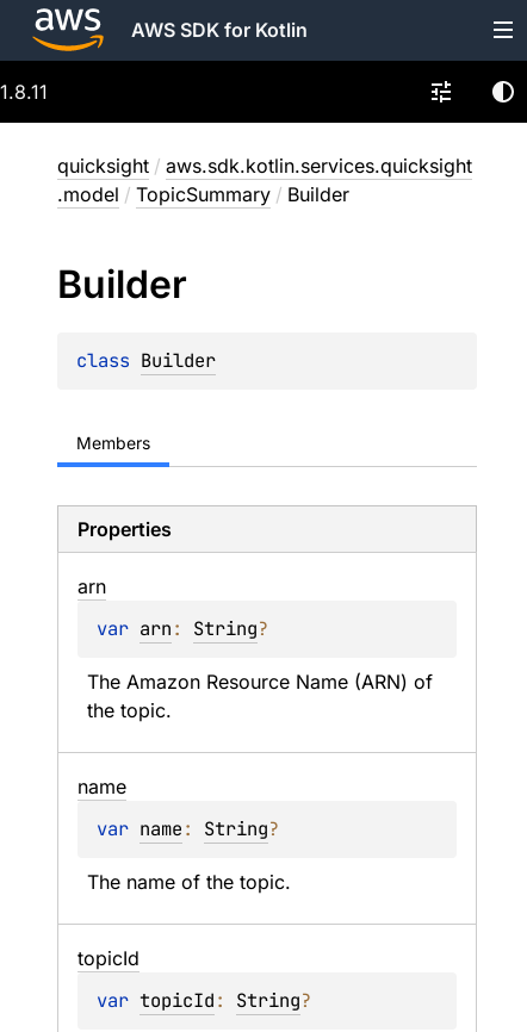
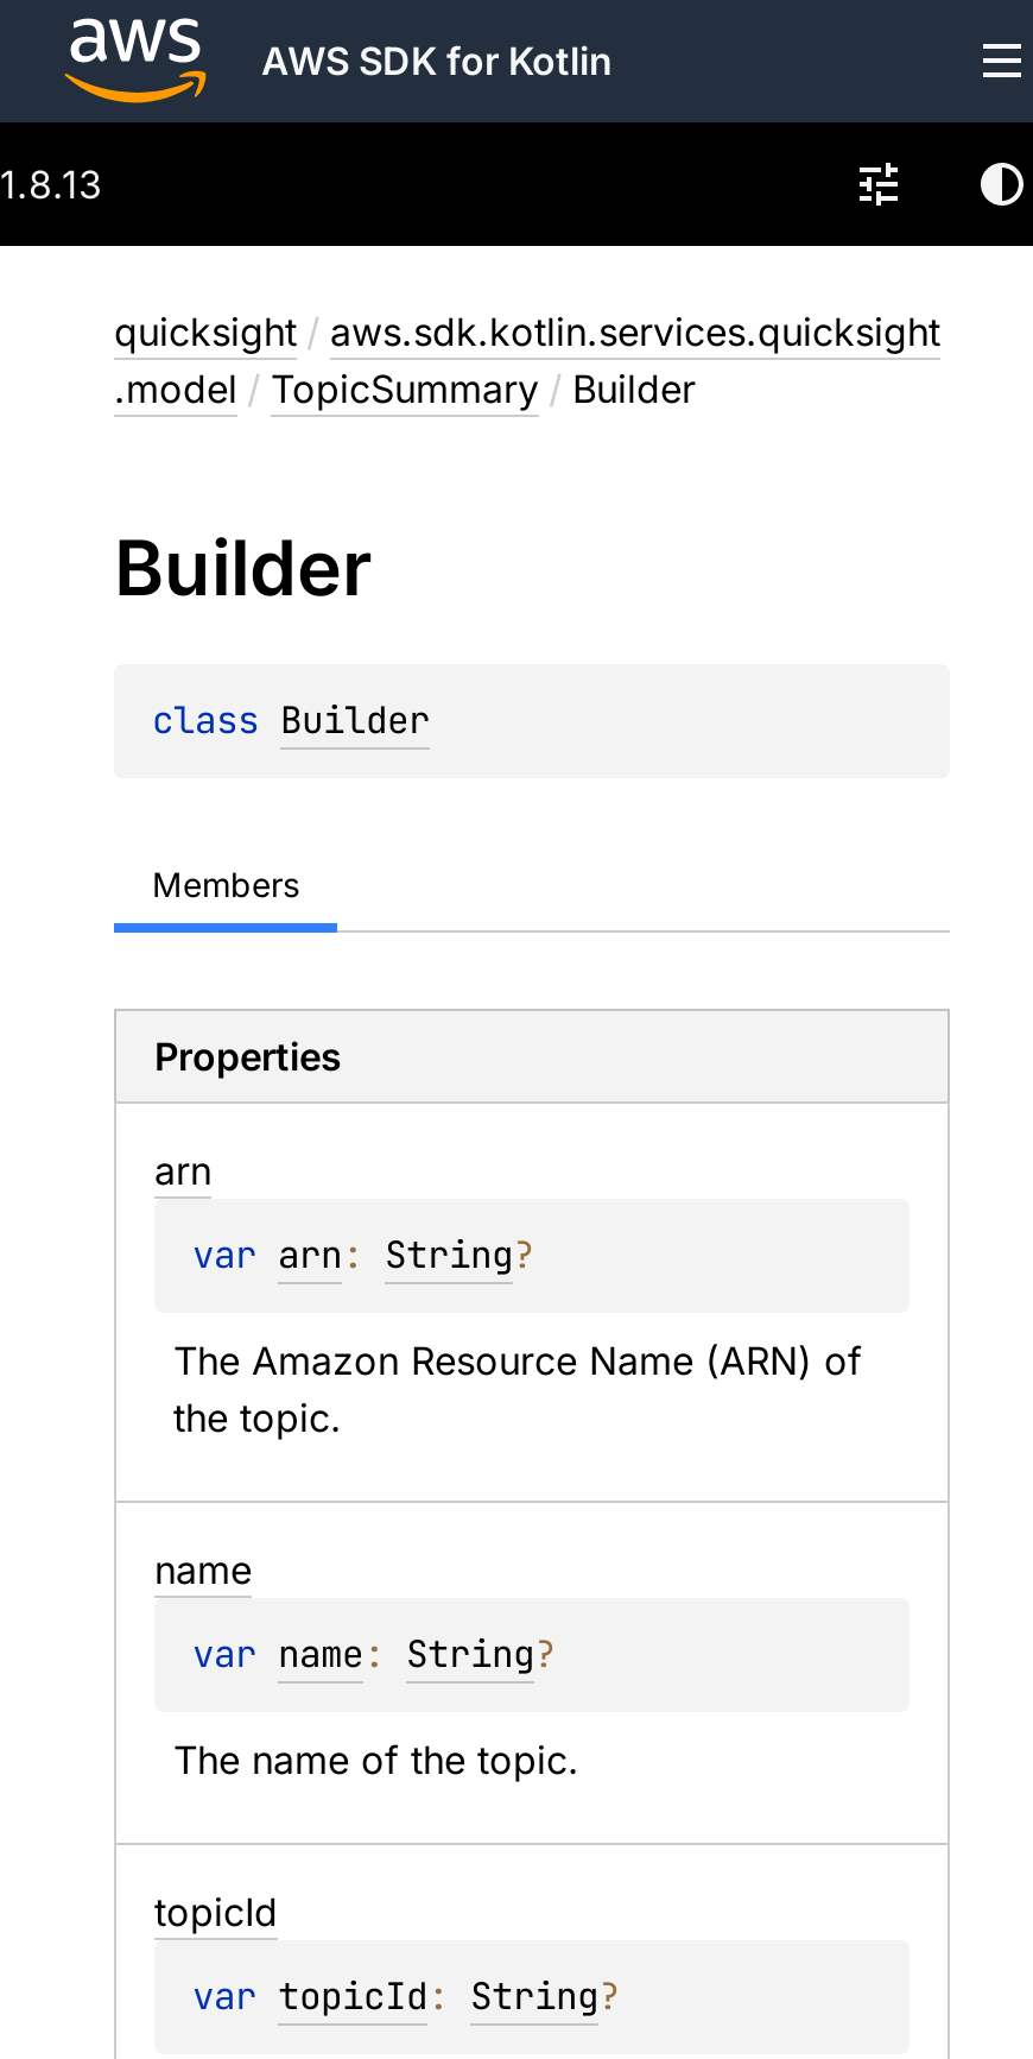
[0,80,48,104] 1.8.11 -> [0,160,102,208] 1.8.13

